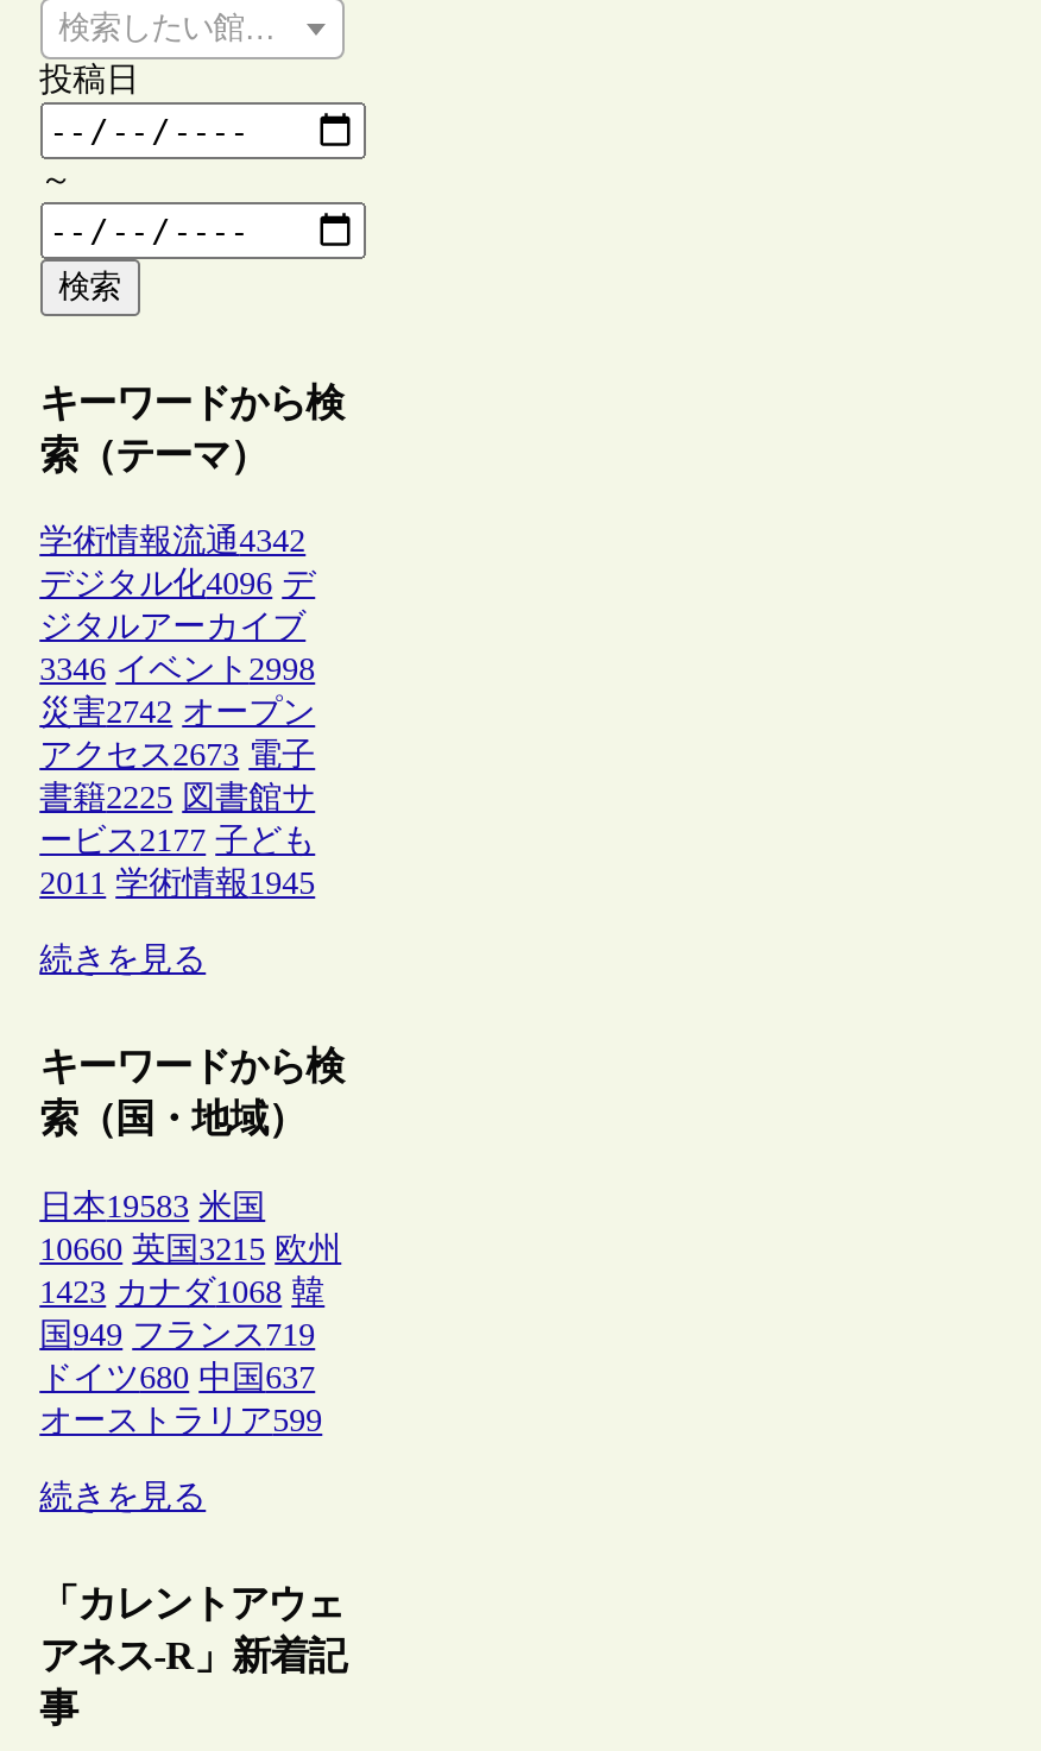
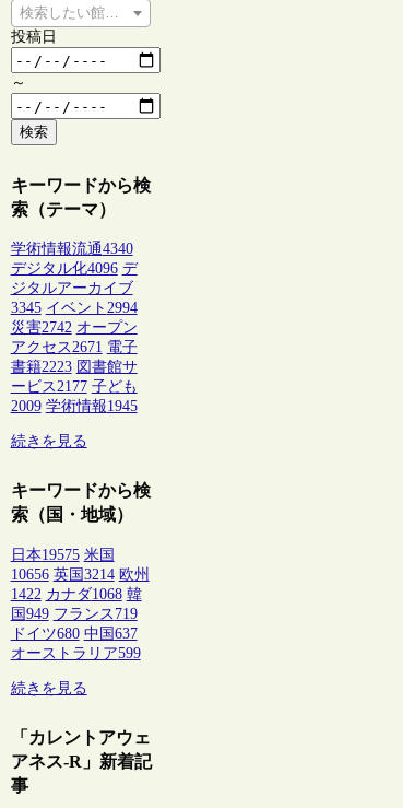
[39,523,306,559] 学術情報流通4342 -> [10,241,133,257] 学術情報流通4340
[39,651,315,687] 3346 イベント2998 -> [10,300,137,316] 3345 イベント2994
[39,737,315,773] アクセス2673 電子 -> [10,339,137,355] アクセス2671 電子
[39,780,315,815] 書籍2225 図書館サ -> [10,359,137,375] 書籍2223 図書館サ
[39,865,315,901] 2011 学術情報1945 -> [10,398,137,414] 2009 学術情報1945
[39,1188,265,1223] 日本19583 米国 -> [10,546,114,563] 日本19575 米国
[39,1231,341,1266] 10660 英国3215 欧州 -> [10,566,149,582] 10656 英国3214 欧州
[39,1273,325,1309] 1423 カナダ1068 韓 -> [10,586,142,602] 1422 カナダ1068 韓

